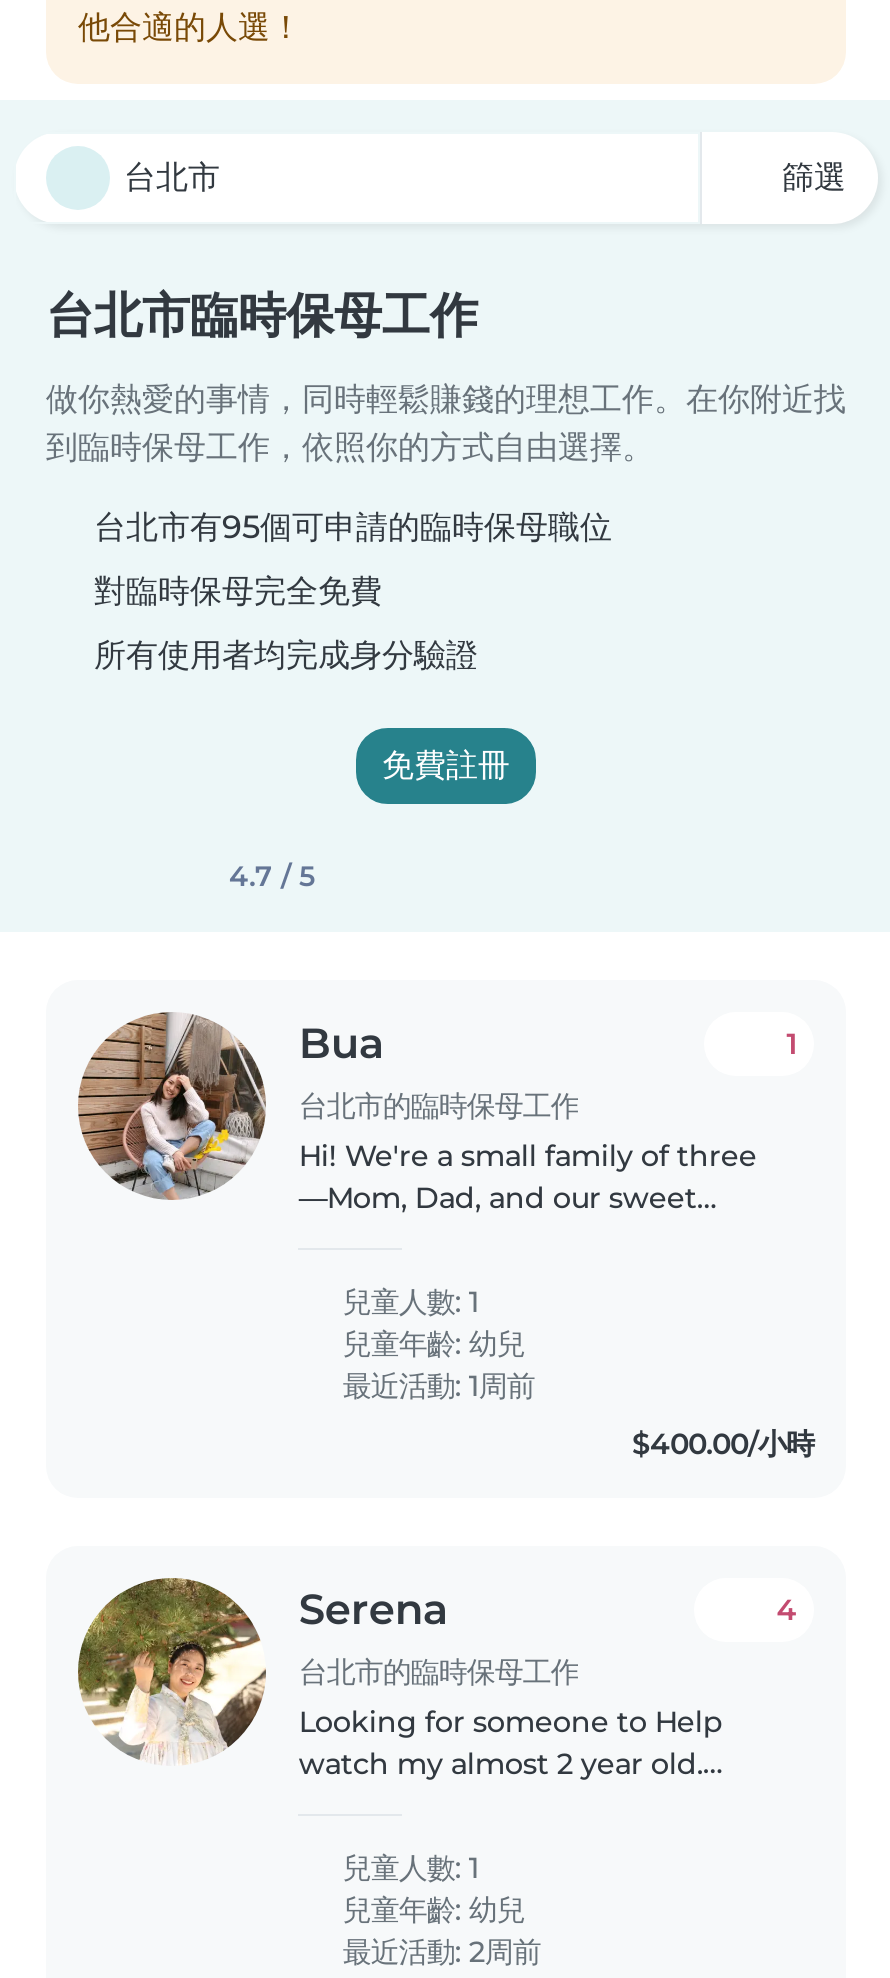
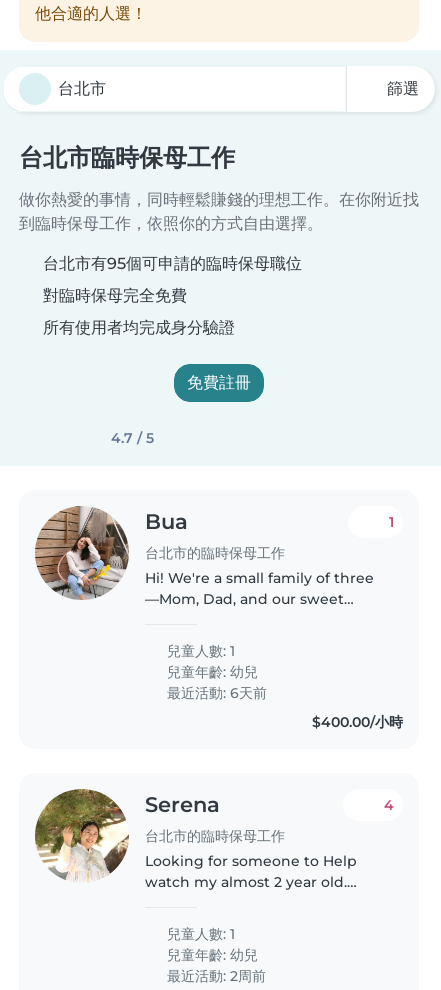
[335,1368,535,1404] 最近活動: 1周前 -> [163,684,267,702] 最近活動: 6天前

